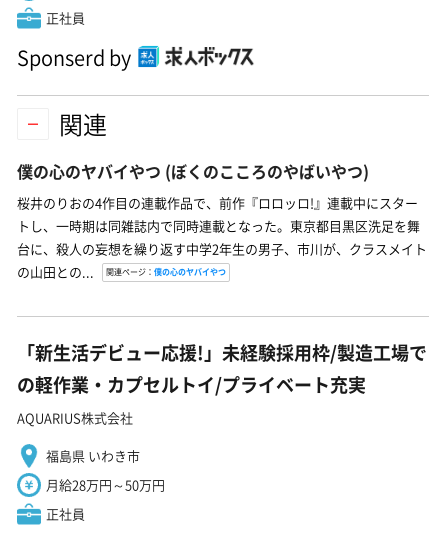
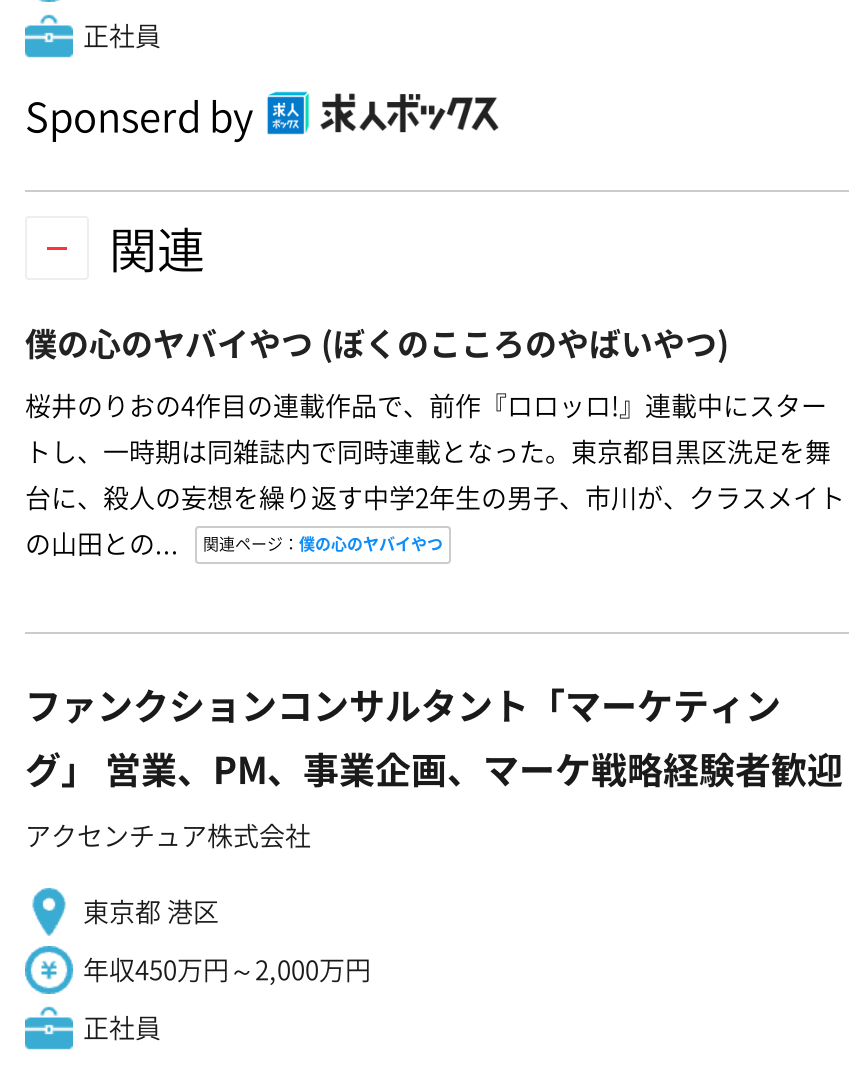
[17,338,427,426] 「新生活デビュー応援!」未経験採用枠/製造工場で | の軽作業・カプセルトイ/プライベート充実 | AQUARIUS株式会社 -> [25,677,843,853] ファンクションコンサルタント「マーケティン | グ」 営業、PM、事業企画、マーケ戦略経験者歓迎 | アクセンチュア株式会社
[46,445,140,464] 福島県 いわき市 -> [83,891,219,929] 東京都 港区
[46,474,165,493] 月給28万円～50万円 -> [83,949,371,987] 年収450万円～2,000万円

